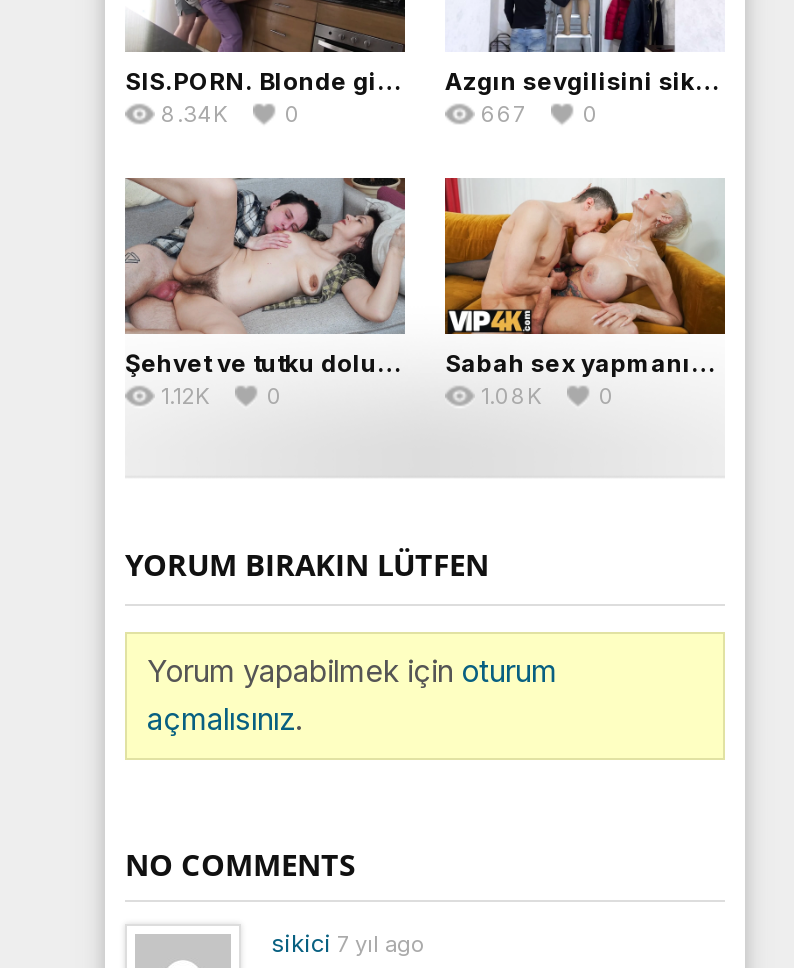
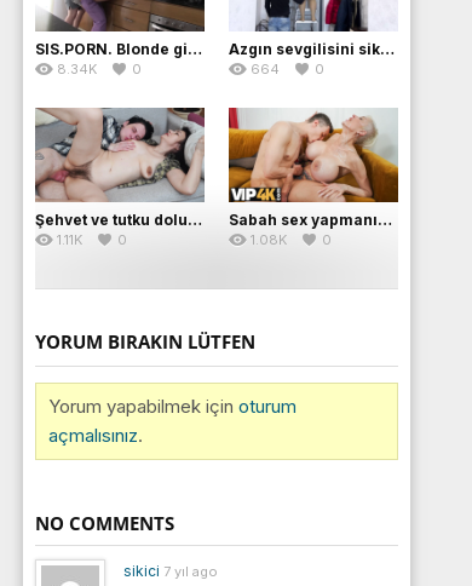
[481,100,525,128] 667 -> [251,60,280,77] 664
[161,382,209,410] 1.12K -> [57,231,82,248] 1.11K

